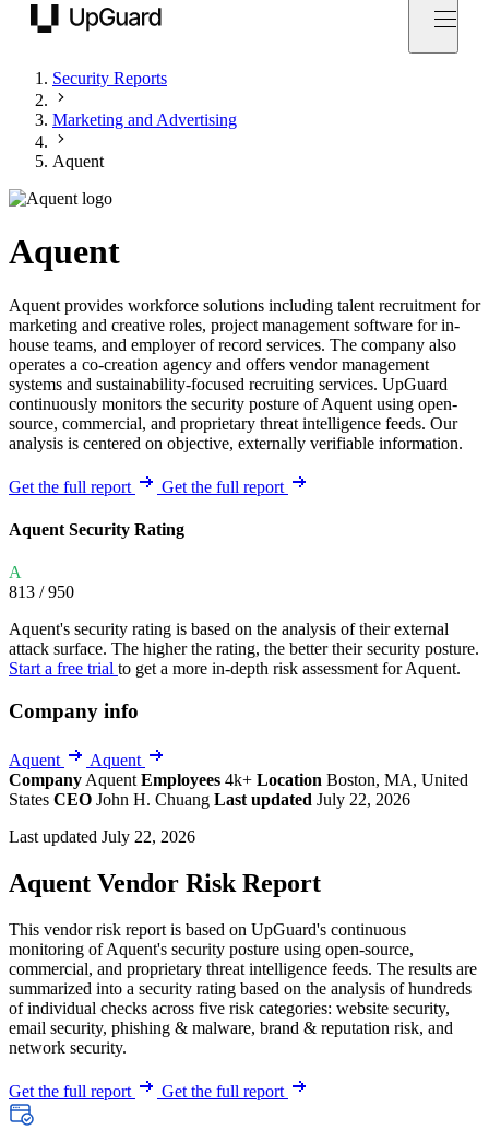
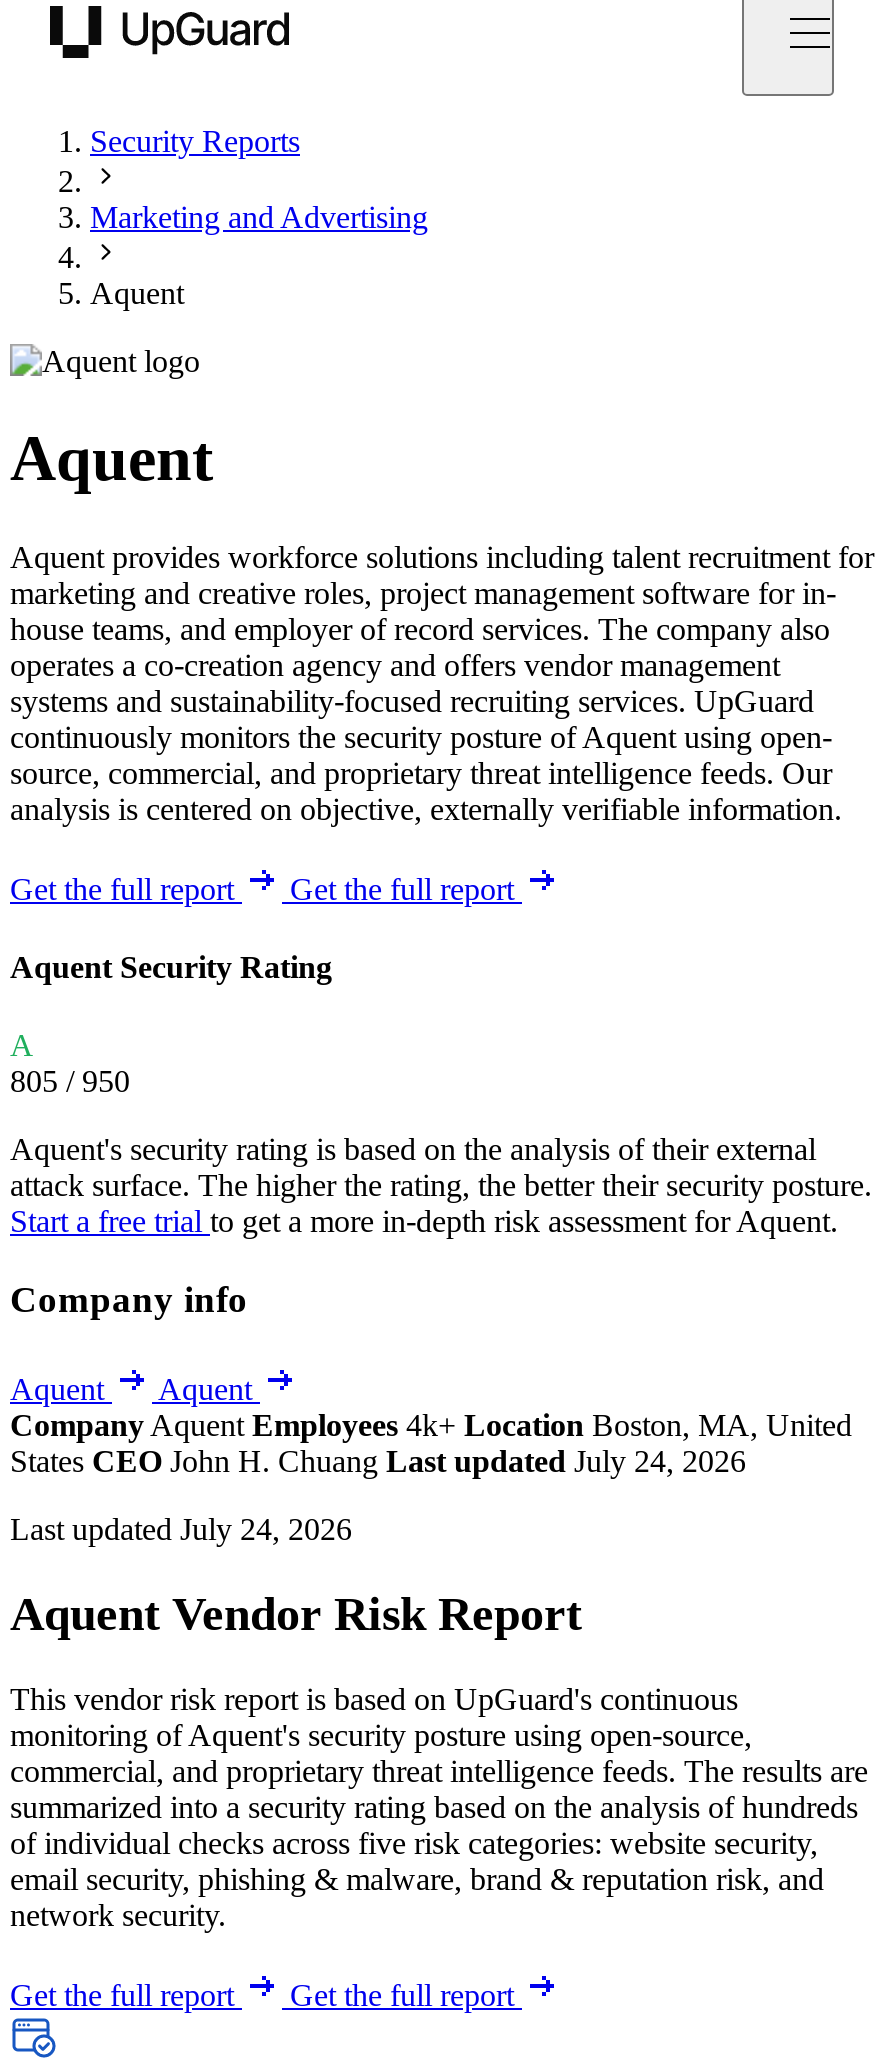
[9,583,74,602] 813 / 950 -> [10,1065,130,1099] 805 / 950
[9,790,410,808] States CEO John H. Chuang Last updated July 22, 2026 -> [10,1444,746,1478] States CEO John H. Chuang Last updated July 24, 2026
[9,827,195,846] Last updated July 22, 2026 -> [10,1512,352,1546] Last updated July 24, 2026

